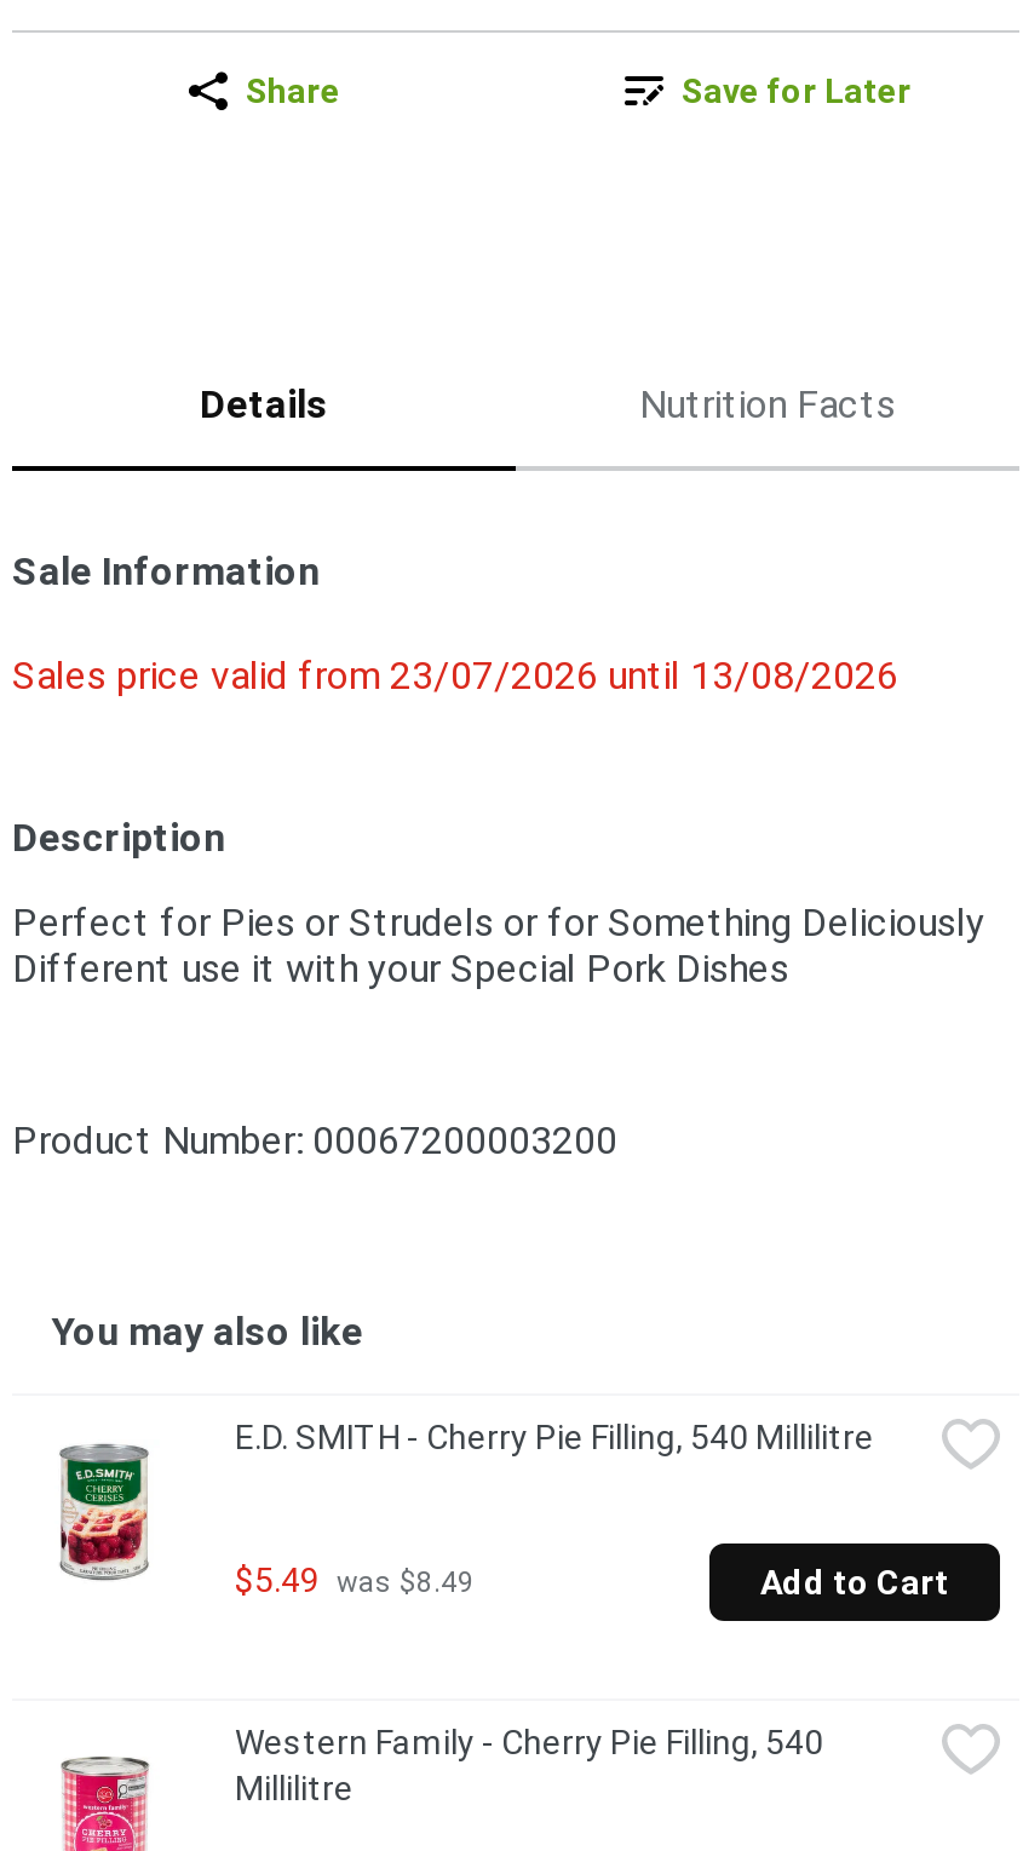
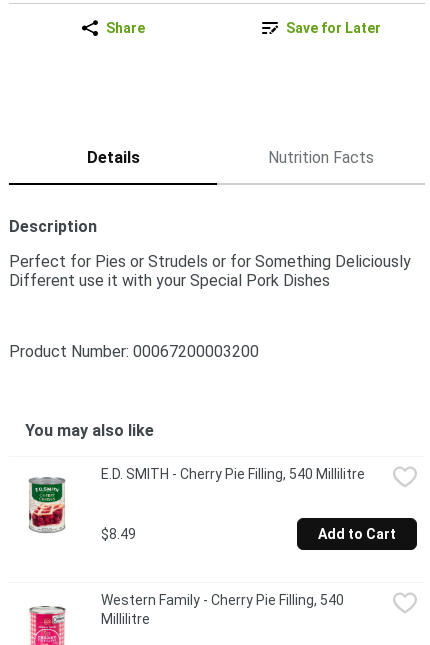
[12,549,898,699] Sale Information | Sales price valid from 23/07/2026 until 13/08/2026 -> none
[235,1561,475,1600] $5.49 was $8.49 -> [101,526,136,542] $8.49

